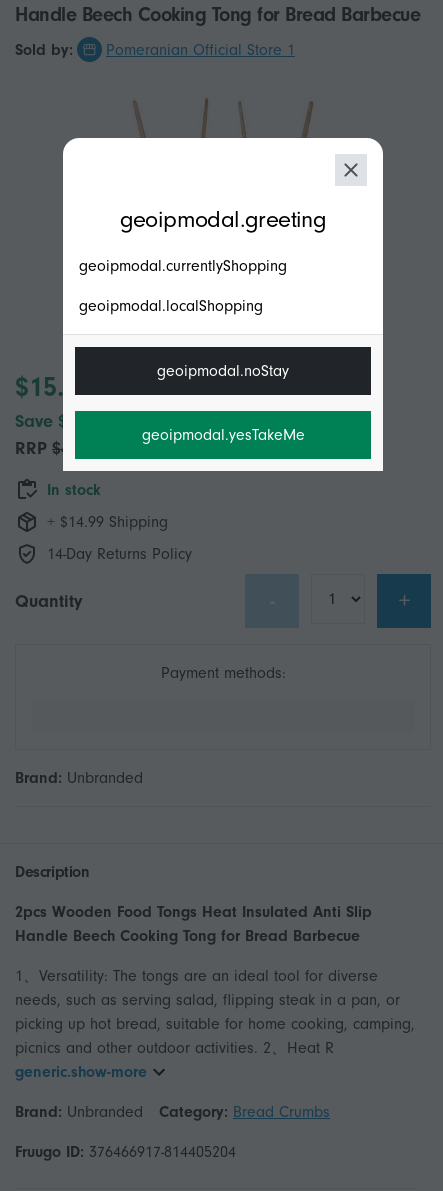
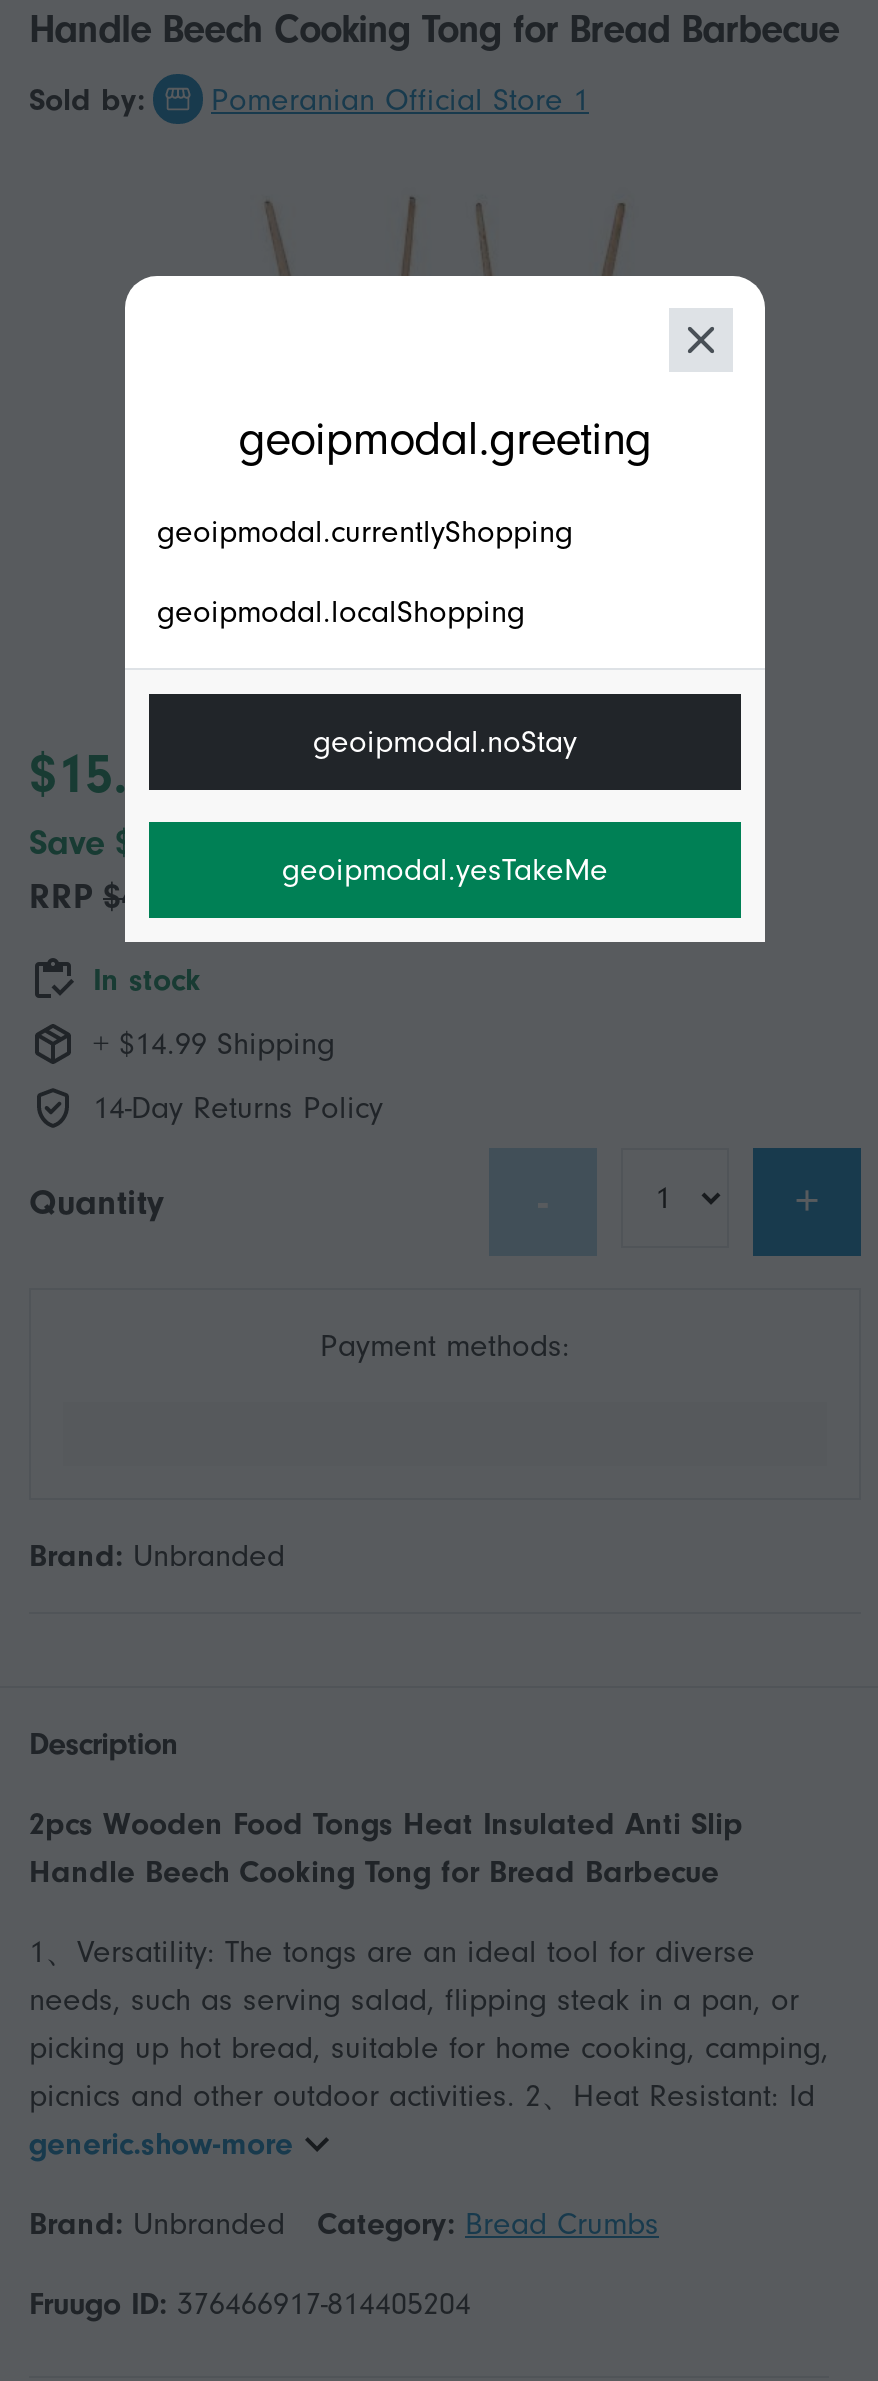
[15,1039,334,1057] picnics and other outdoor activities. 2、Heat R -> [29,2078,815,2114] picnics and other outdoor activities. 2、Heat Resistant: Id

